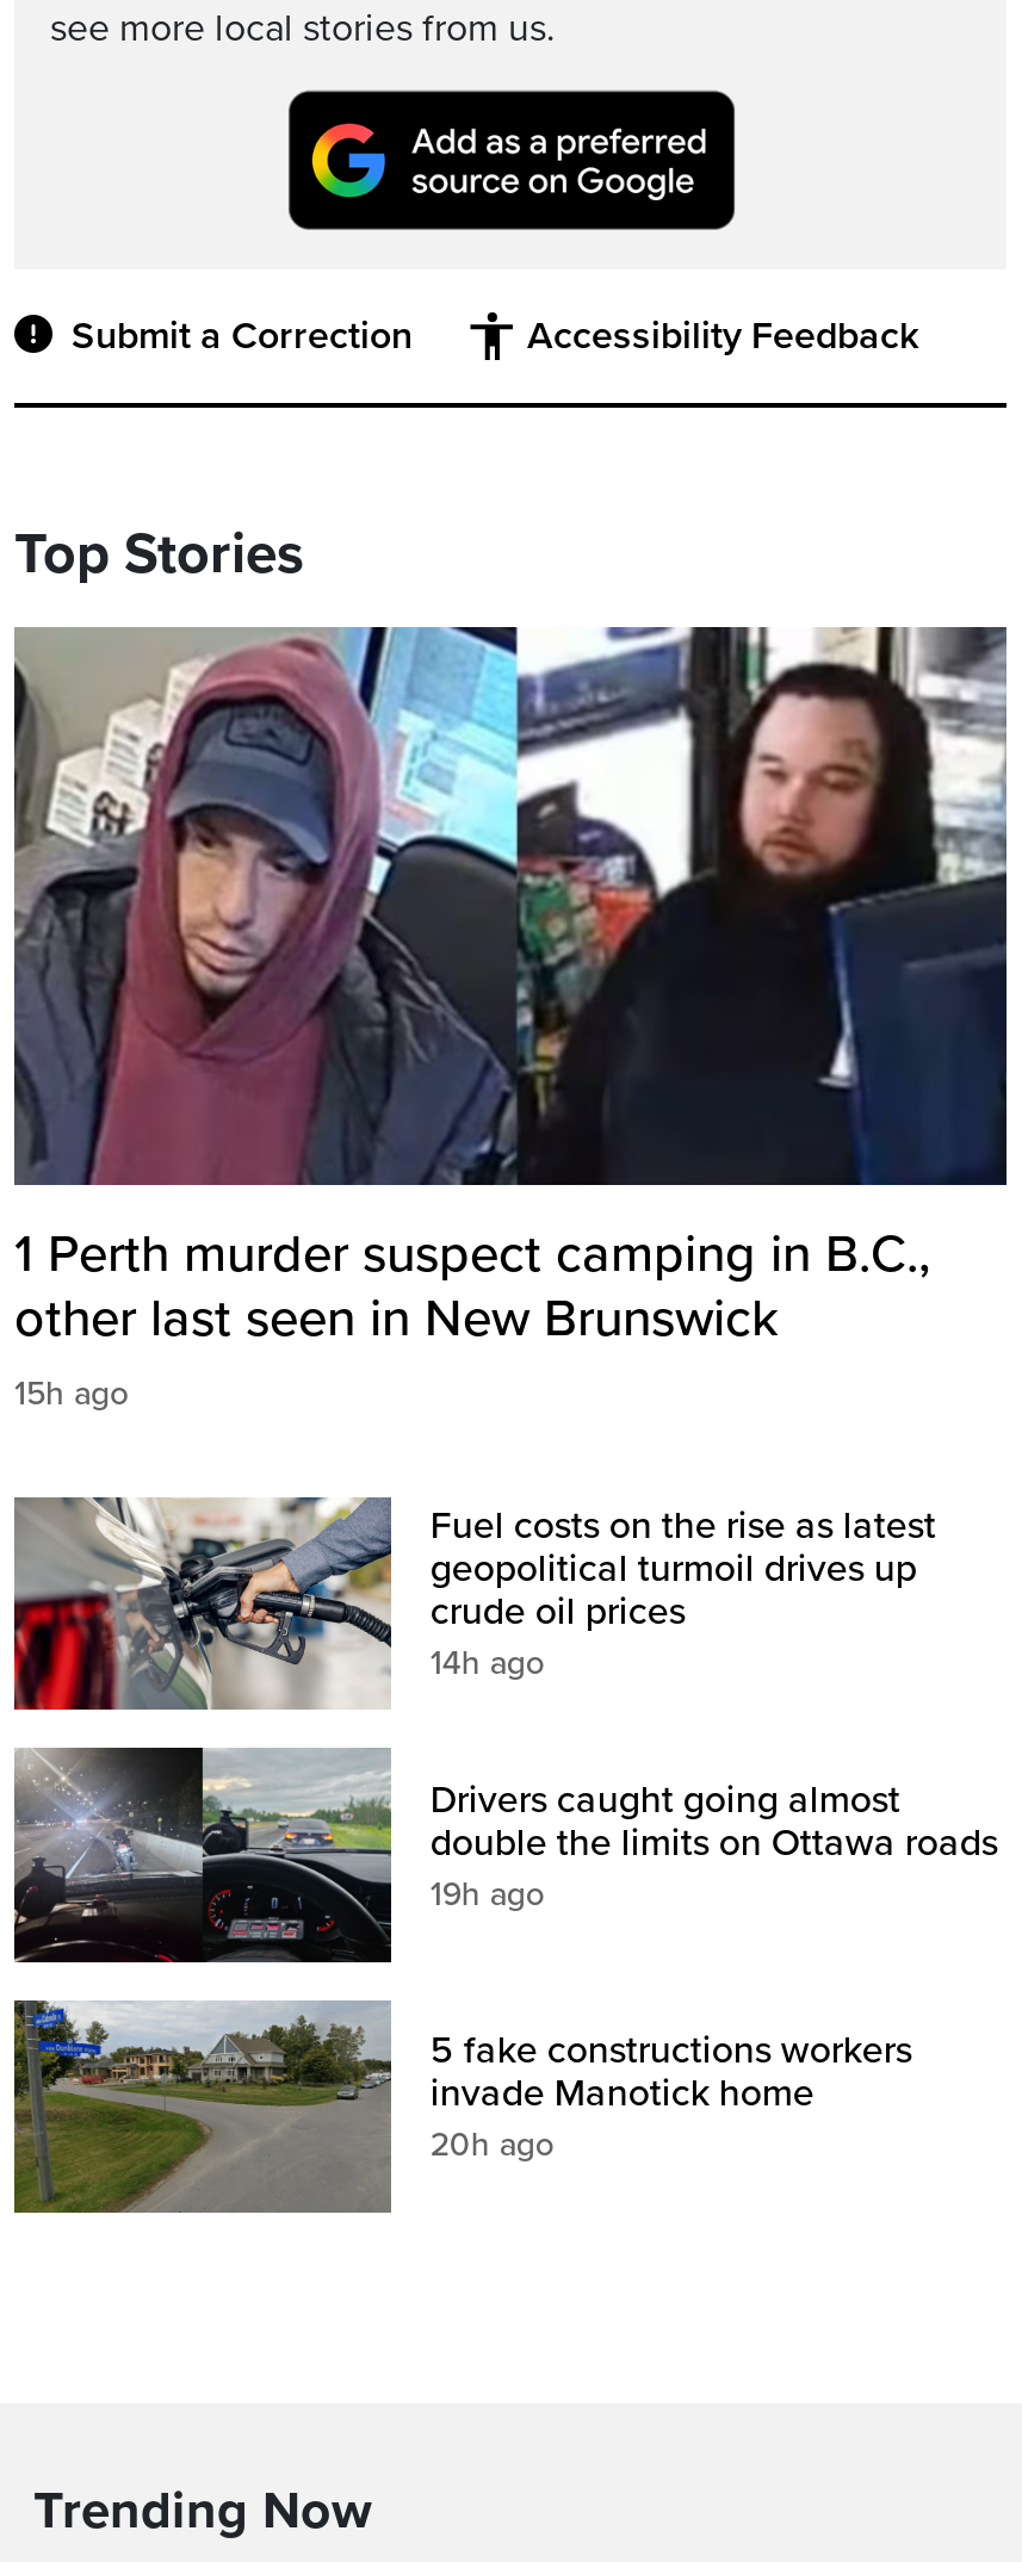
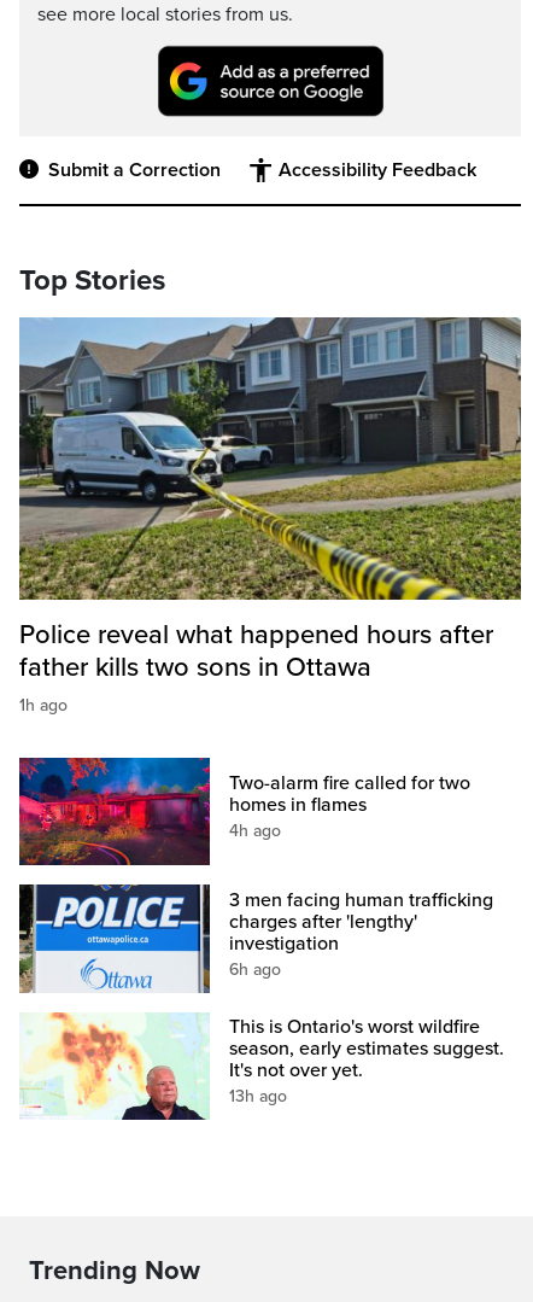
[12,625,1009,1415] [image] | 1 Perth murder suspect camping in B.C., | other last seen in New Brunswick | 15h ago -> [19,316,522,716] [image] | Police reveal what happened hours after | father kills two sons in Ottawa | 1h ago
[12,1495,936,1712] [image] | Fuel costs on the rise as latest | geopolitical turmoil drives up | crude oil prices | 14h ago -> [18,757,471,866] [image] | Two-alarm fire called for two | homes in flames | 4h ago
[12,1745,998,1965] [image] | Drivers caught going almost | double the limits on Ottawa roads | 19h ago -> [18,883,494,994] [image] | 3 men facing human trafficking | charges after 'lengthy' | investigation | 6h ago
[12,1998,912,2215] [image] | 5 fake constructions workers | invade Manotick home | 20h ago -> [19,1012,505,1120] [image] | This is Ontario's worst wildfire | season, early estimates suggest. | It's not over yet. | 13h ago

